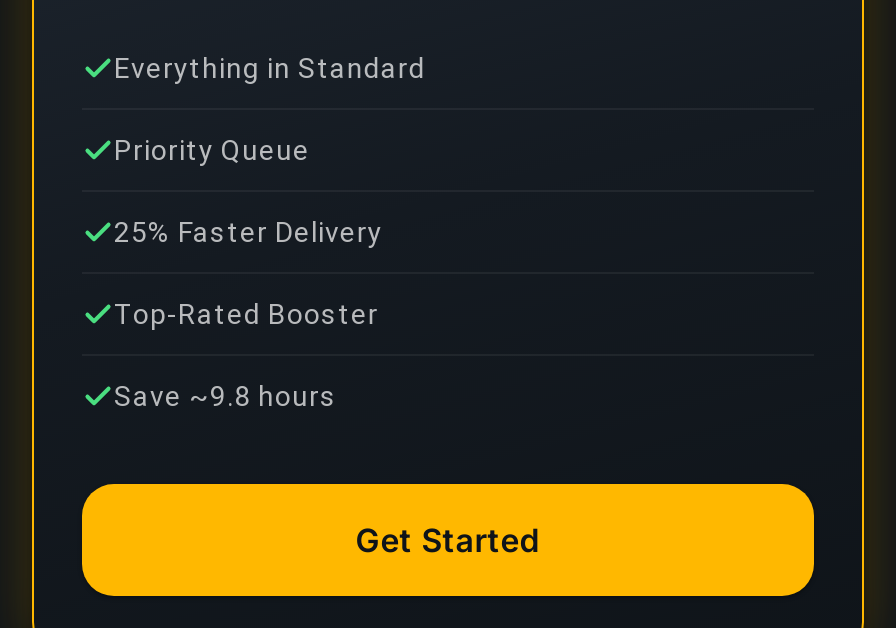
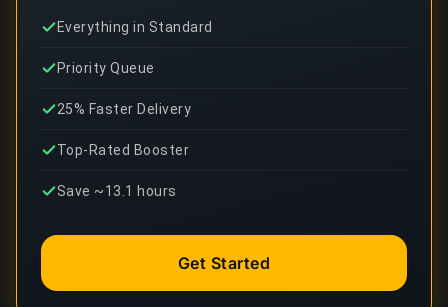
[114,380,337,412] Save ~9.8 hours -> [57,183,177,199] Save ~13.1 hours

